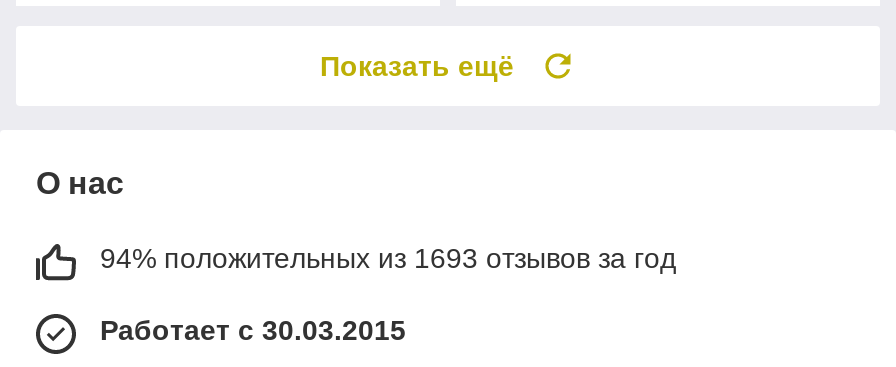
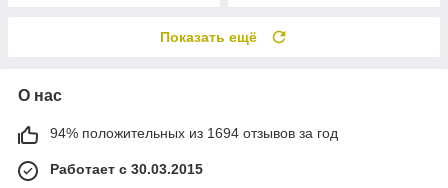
[100,242,676,274] 94% положительных из 1693 отзывов за год -> [50,125,338,141] 94% положительных из 1694 отзывов за год

